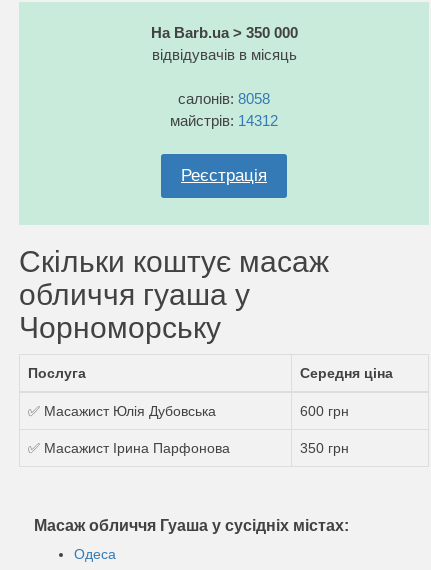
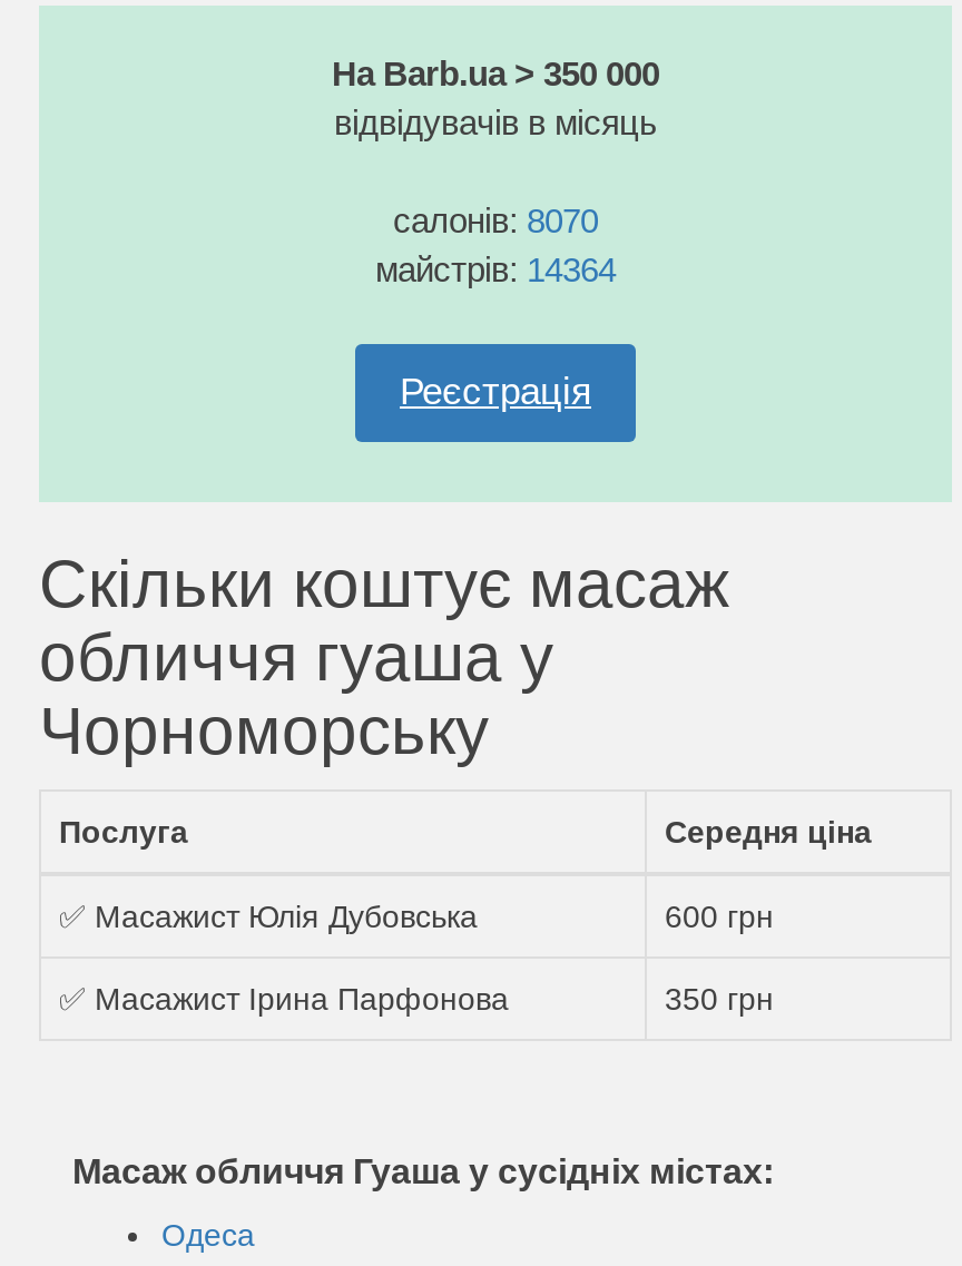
[178,90,270,107] салонів: 8058 -> [393,202,598,239] салонів: 8070
[170,112,278,129] майстрів: 14312 -> [375,251,616,288] майстрів: 14364

